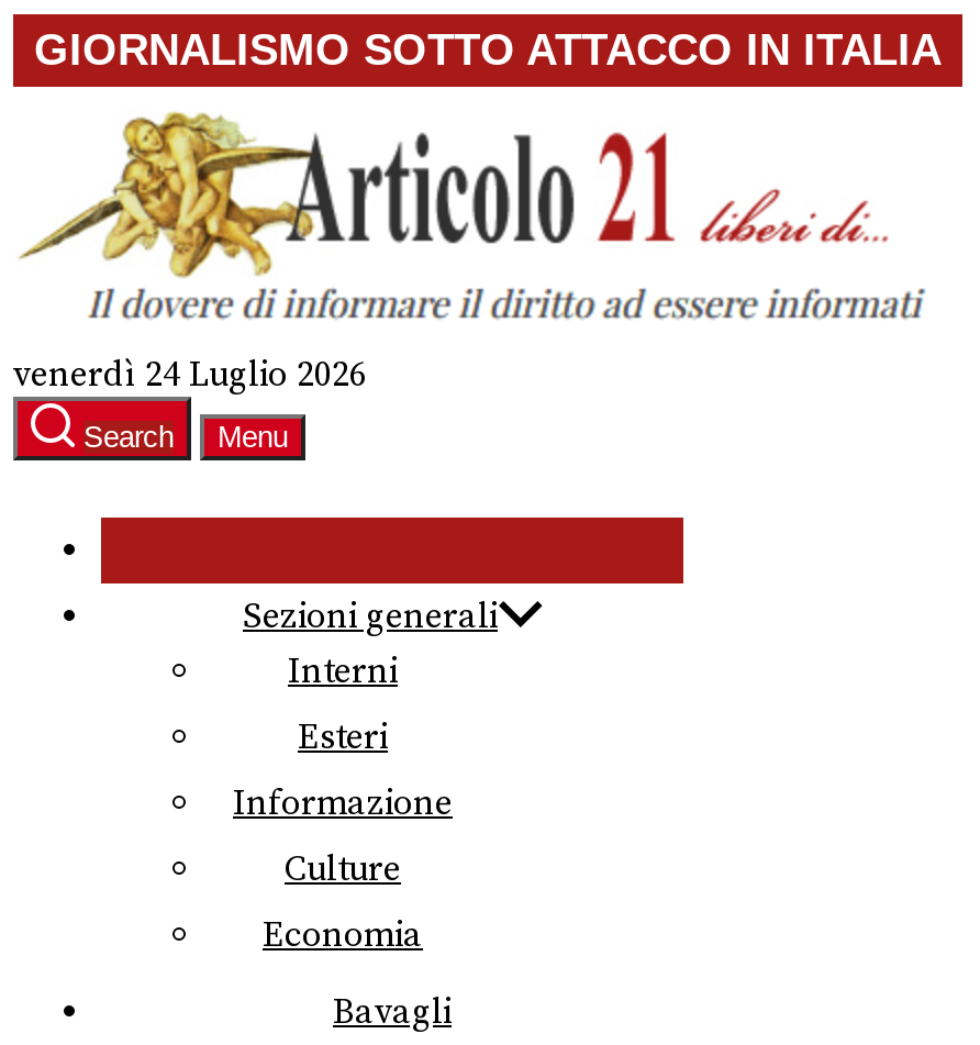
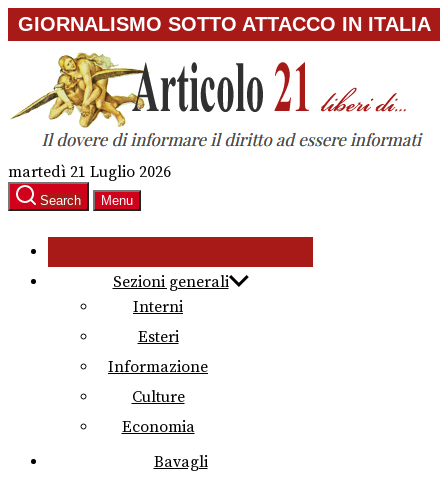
[13,353,367,397] venerdì 24 Luglio 2026 -> [8,162,171,182] martedì 21 Luglio 2026

